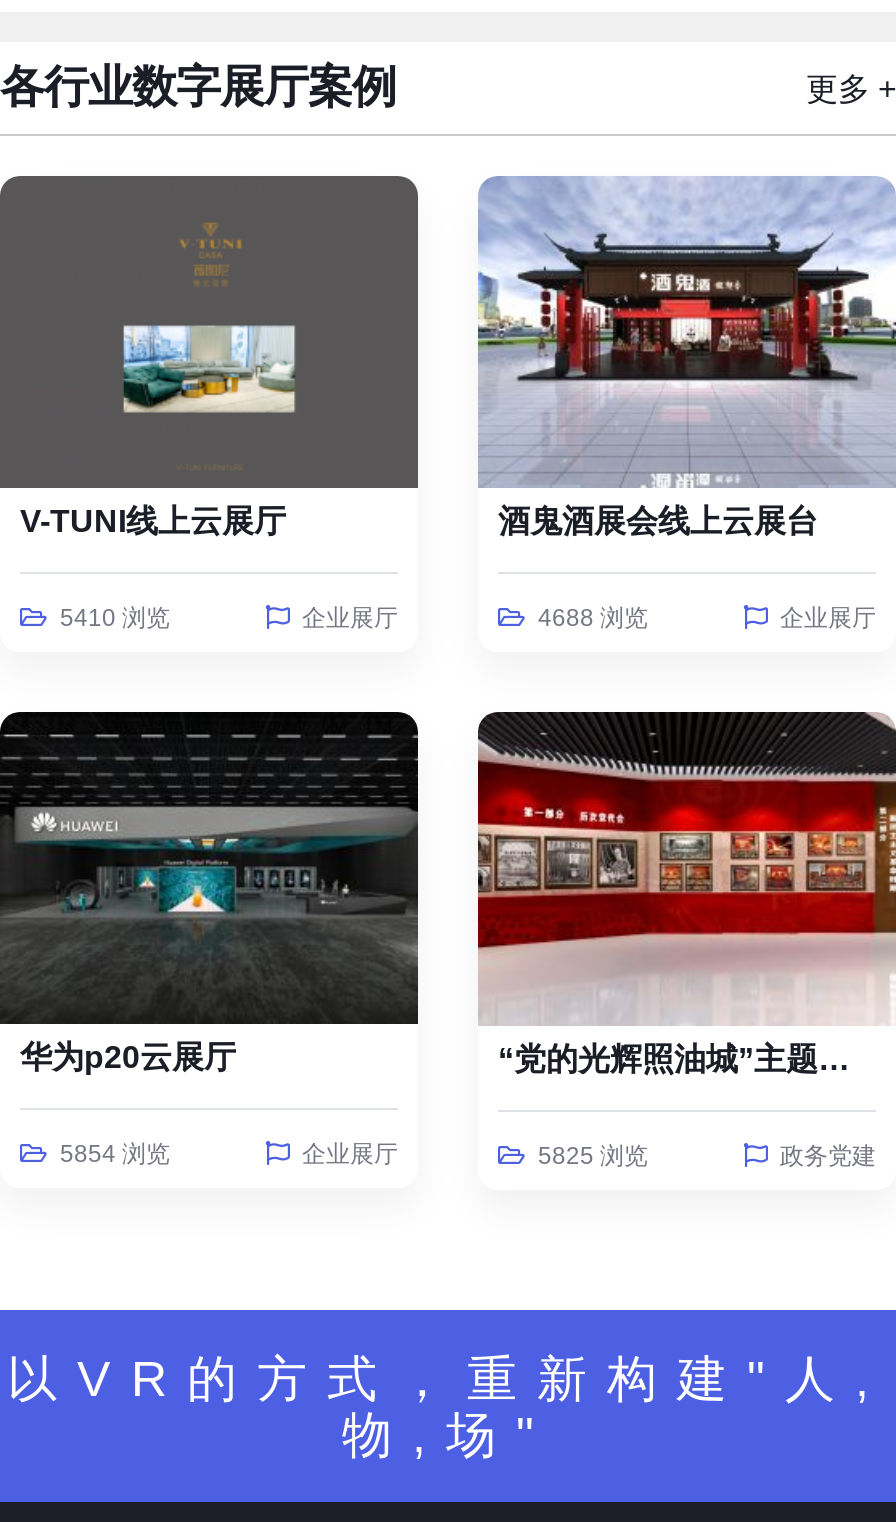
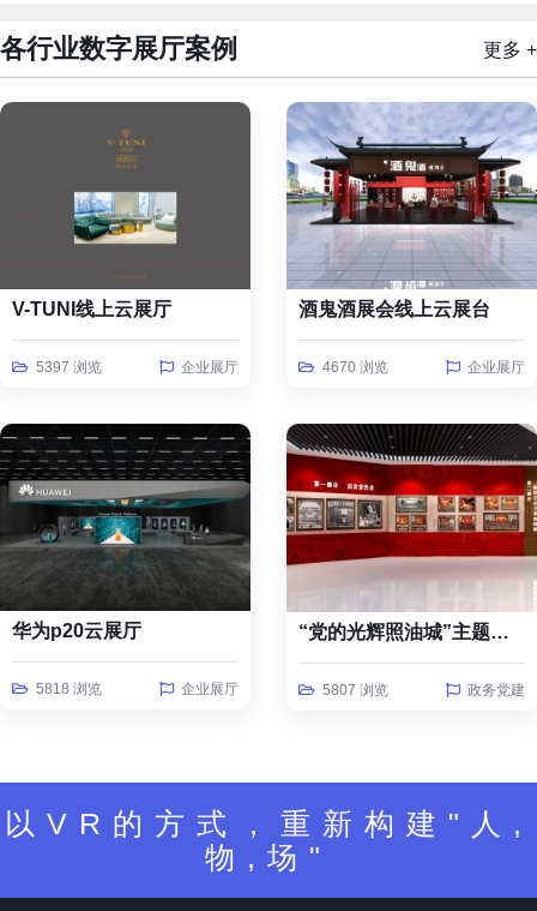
[60,604,170,632] 5410 浏览 -> [36,359,102,376] 5397 浏览
[538,604,648,632] 4688 浏览 -> [322,359,388,376] 4670 浏览
[60,1140,170,1168] 5854 浏览 -> [36,681,102,698] 5818 浏览
[538,1142,648,1170] 5825 浏览 -> [322,682,388,699] 5807 浏览

